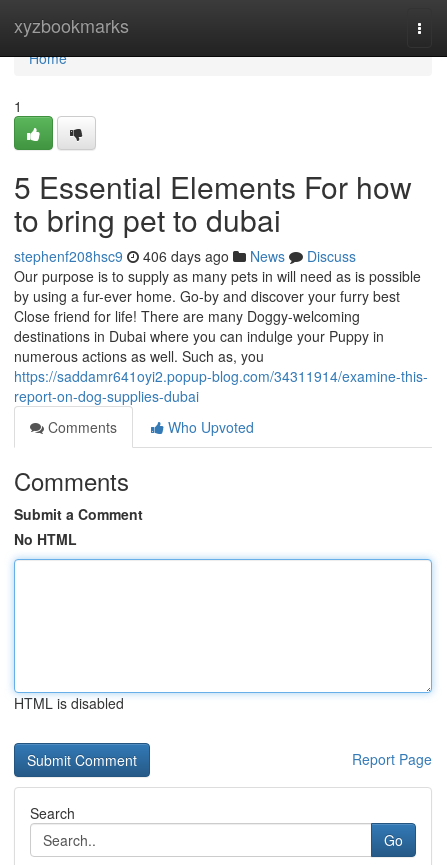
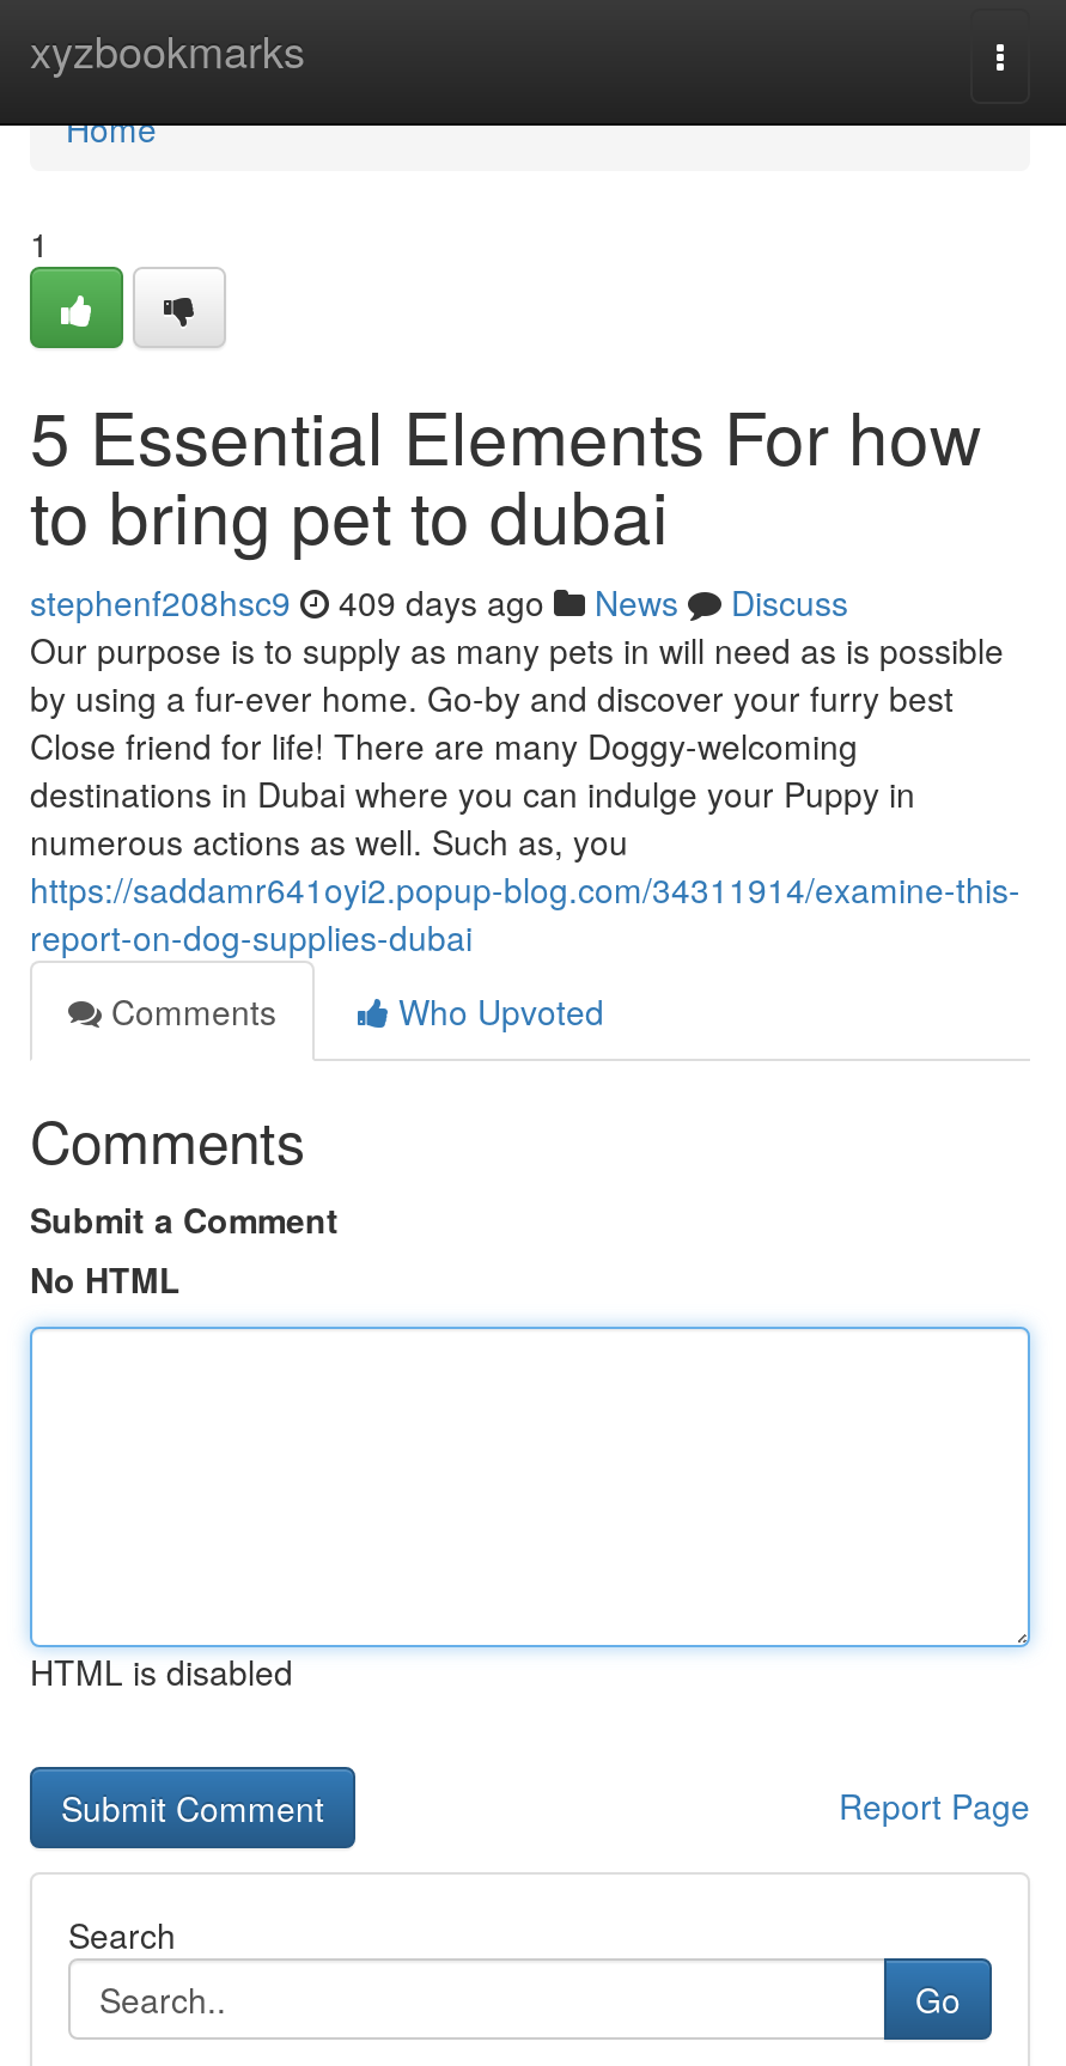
[14,246,356,266] stephenf208hsc9 406 days ago News Discuss -> [30,578,848,626] stephenf208hsc9 409 days ago News Discuss

